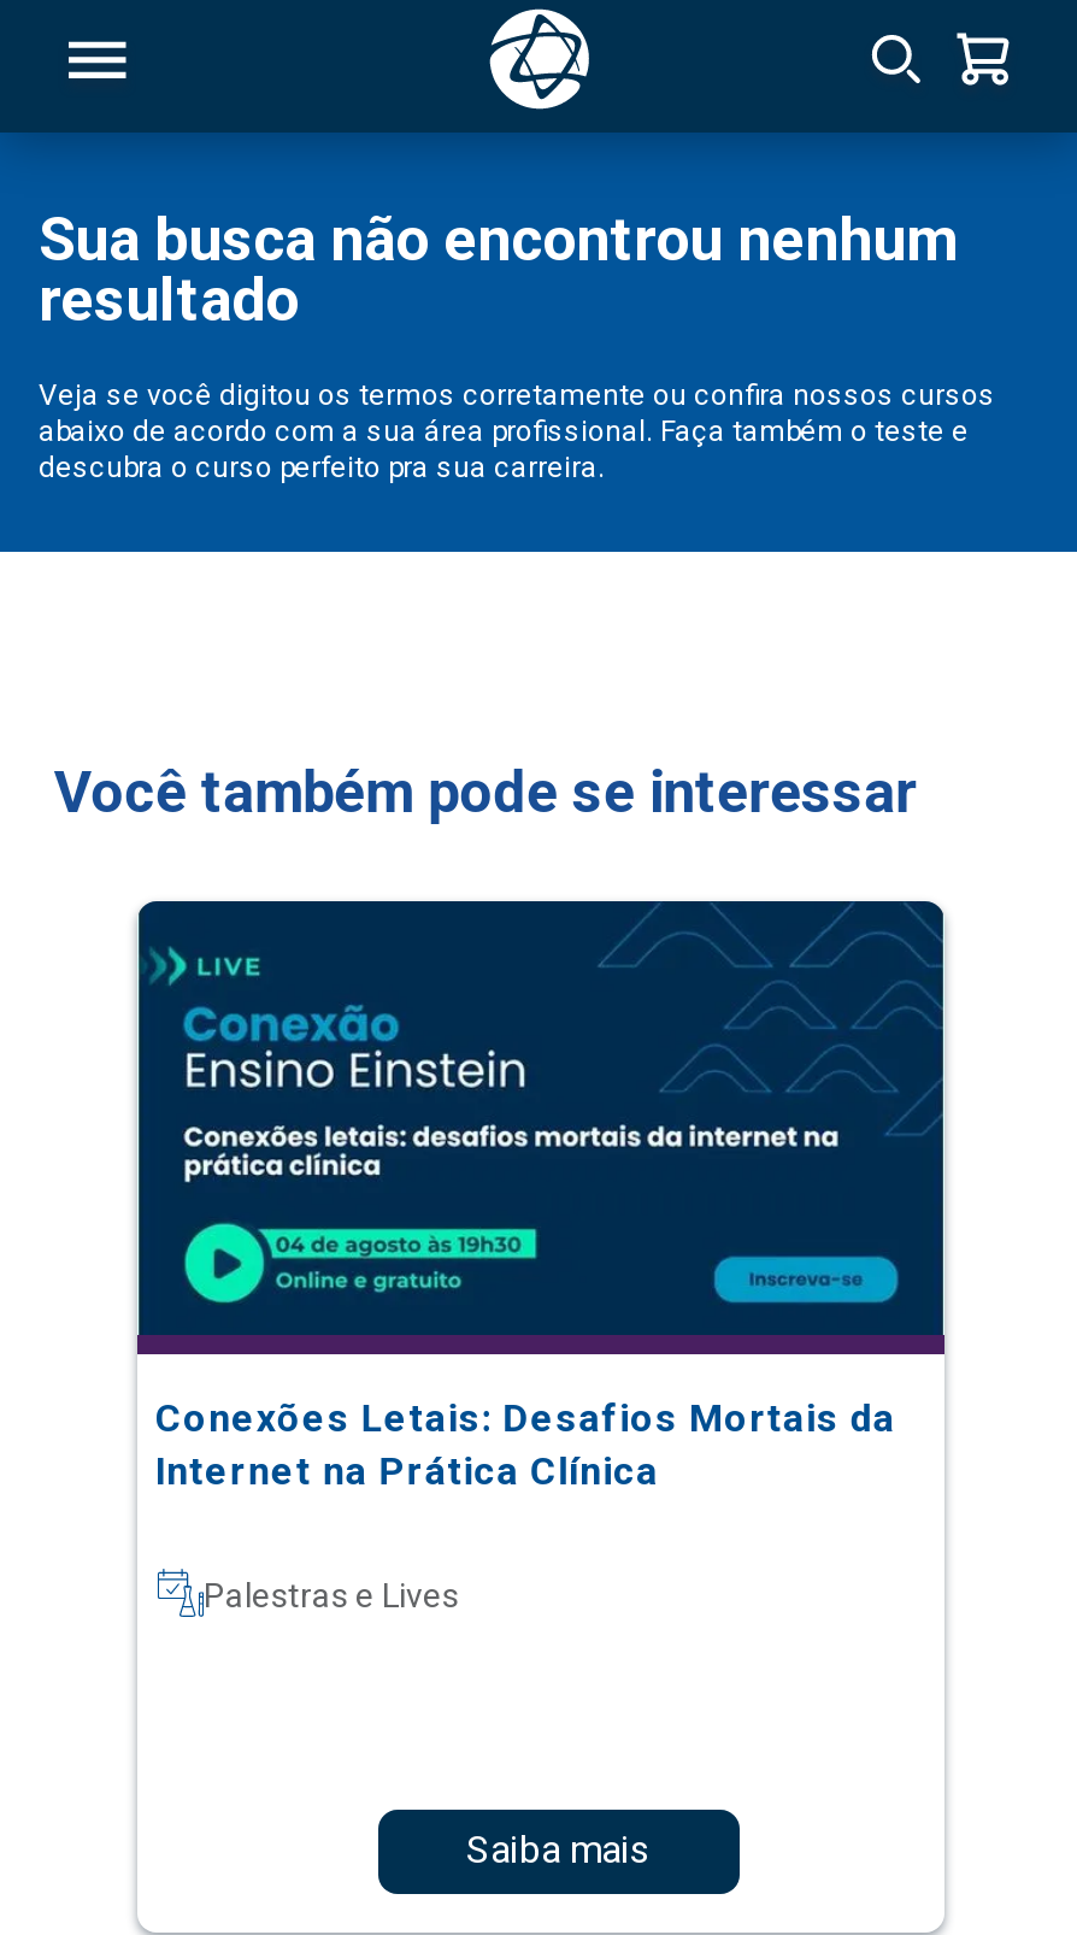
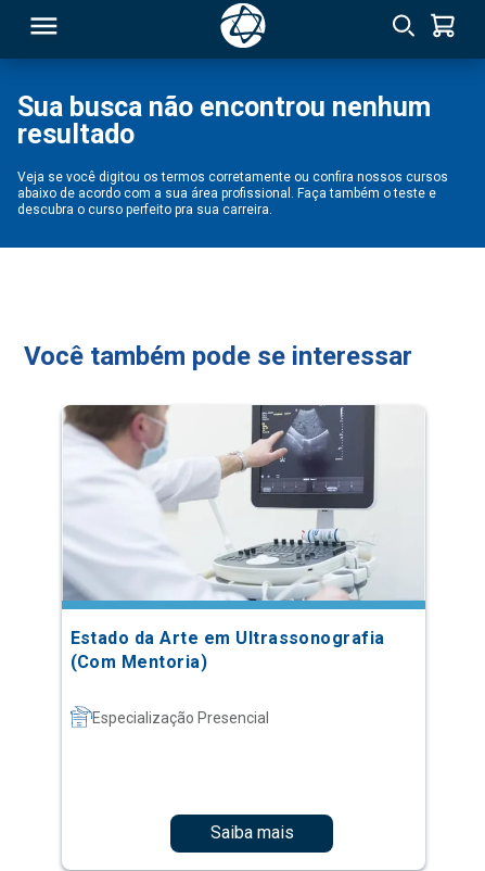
[135,899,947,1494] [image] | Conexões Letais: Desafios Mortais da | Internet na Prática Clínica -> [61,404,426,672] [image] | Estado da Arte em Ultrassonografia | (Com Mentoria)
[204,1576,459,1614] Palestras e Lives -> [92,709,269,726] Especialização Presencial

